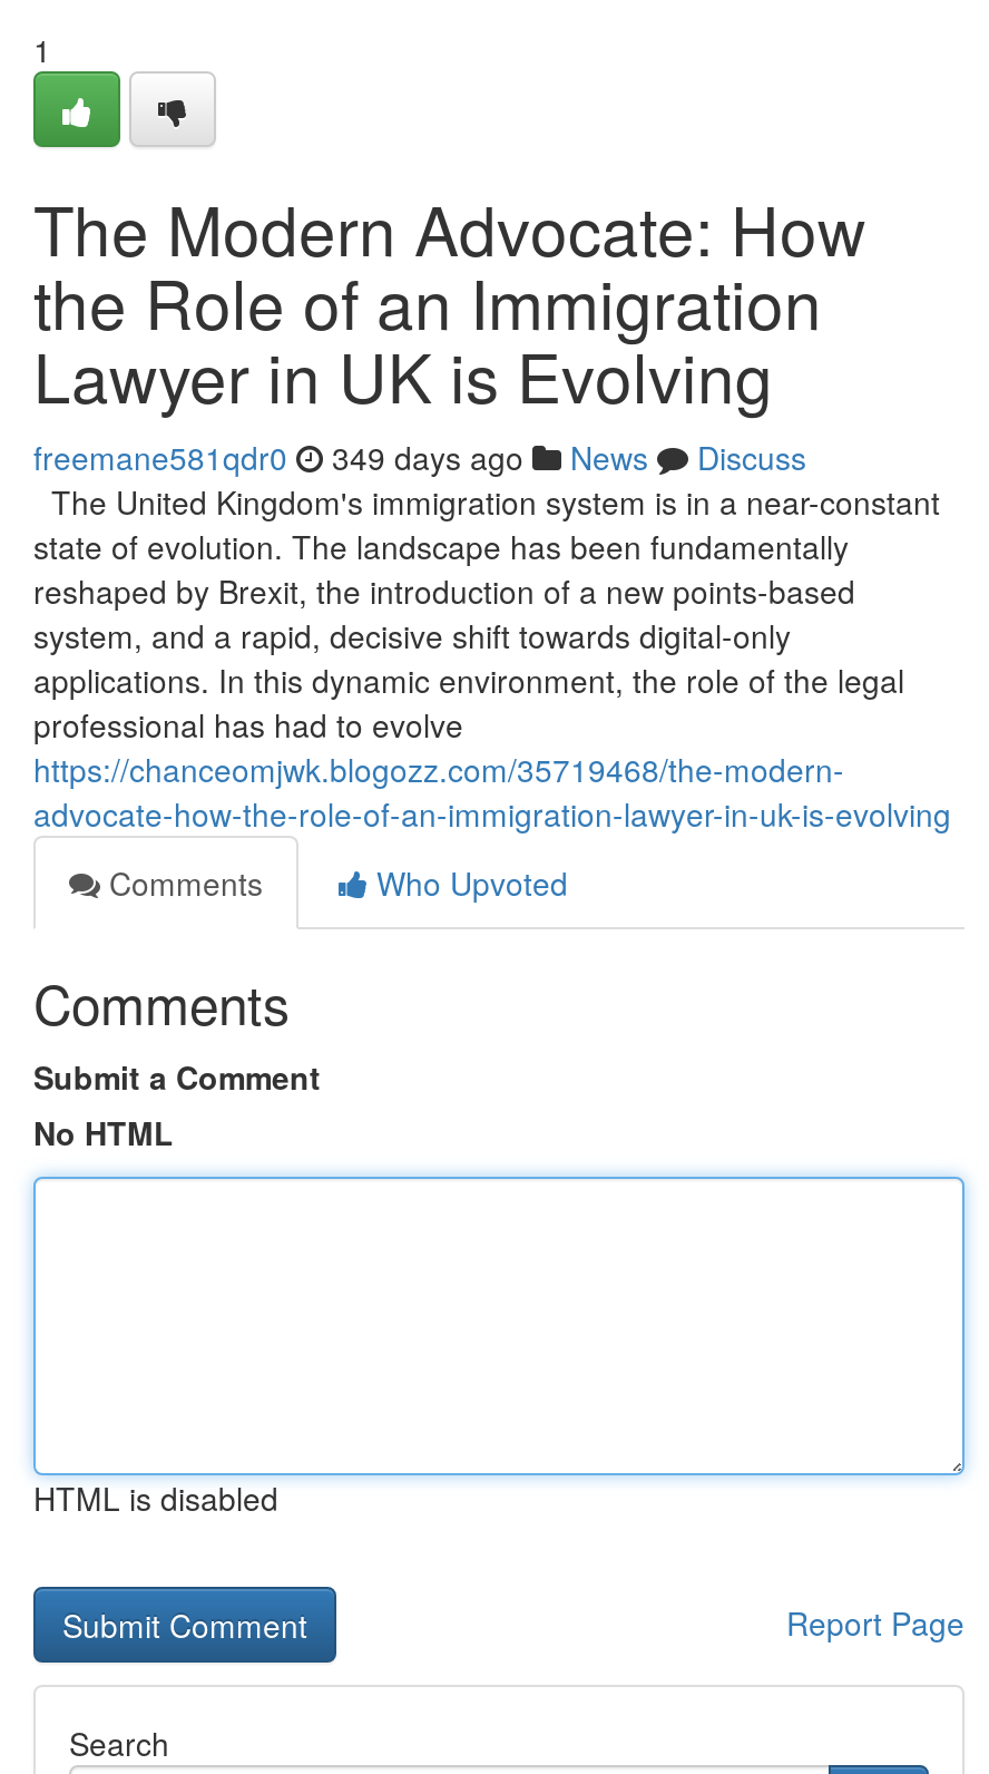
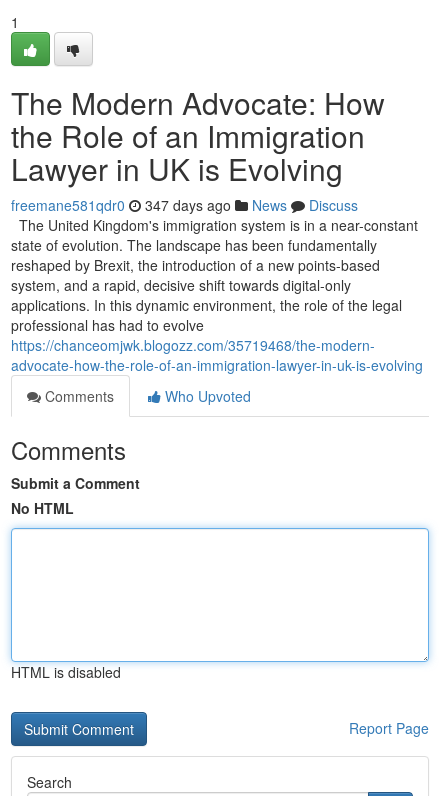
[33,435,806,479] freemane581qdr0 349 days ago News Discuss -> [11,195,358,215] freemane581qdr0 347 days ago News Discuss

